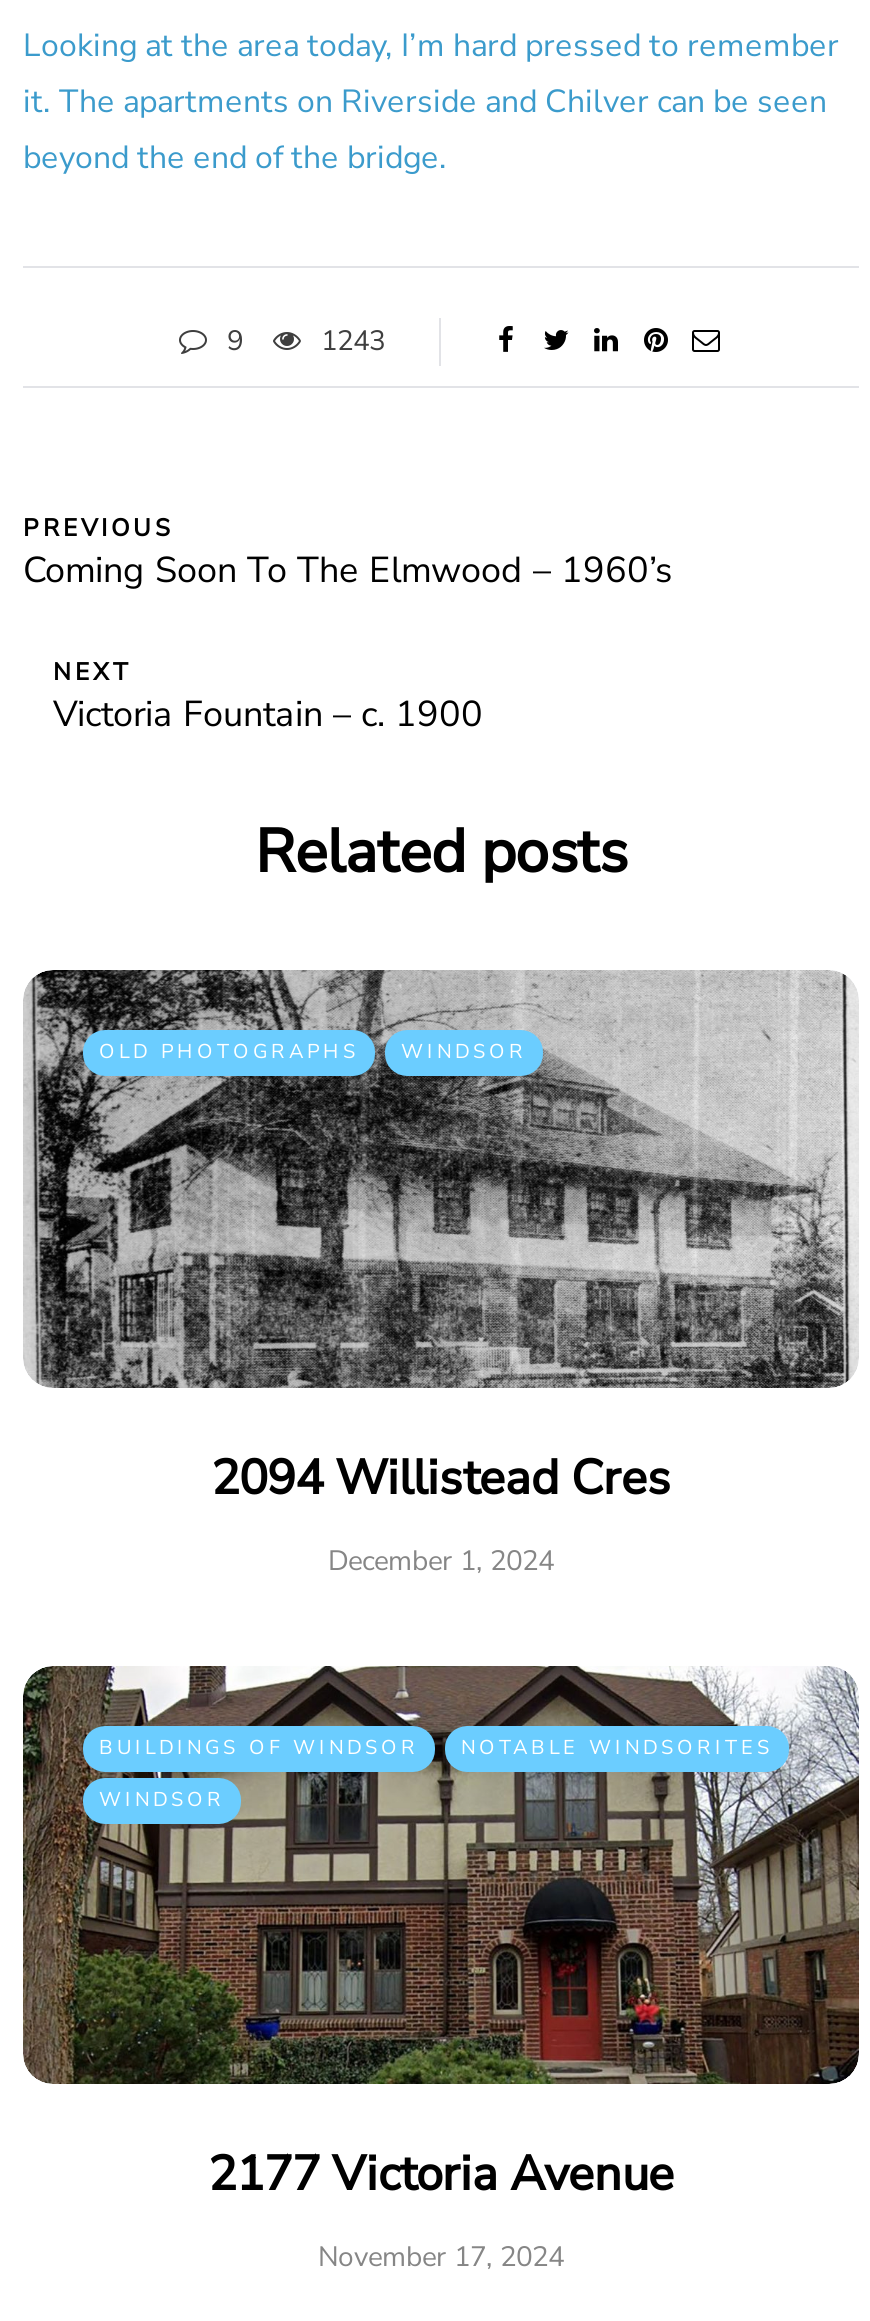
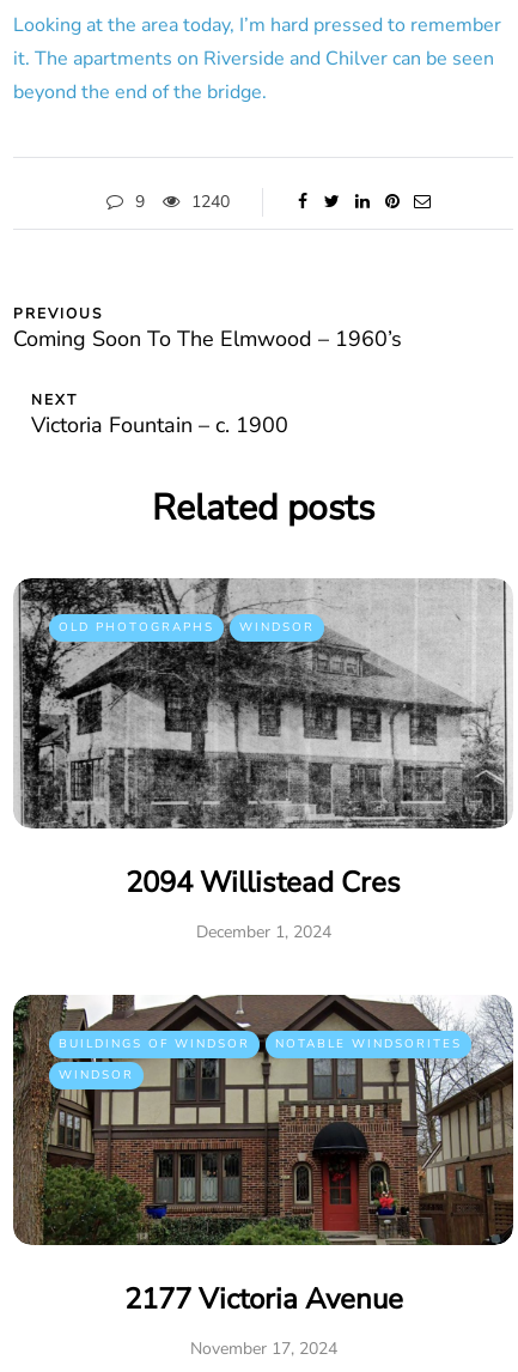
[321,322,385,360] 1243 -> [191,190,230,213] 1240

